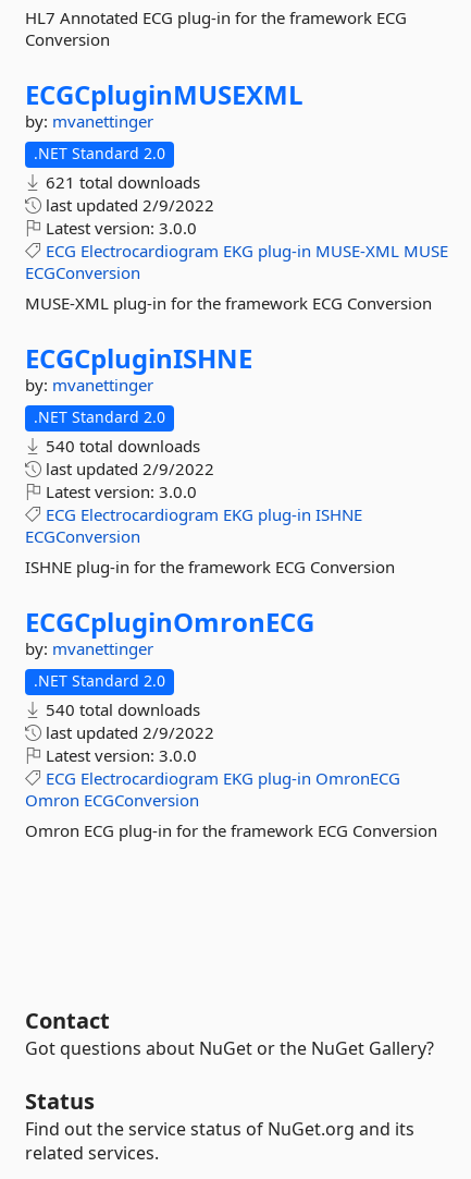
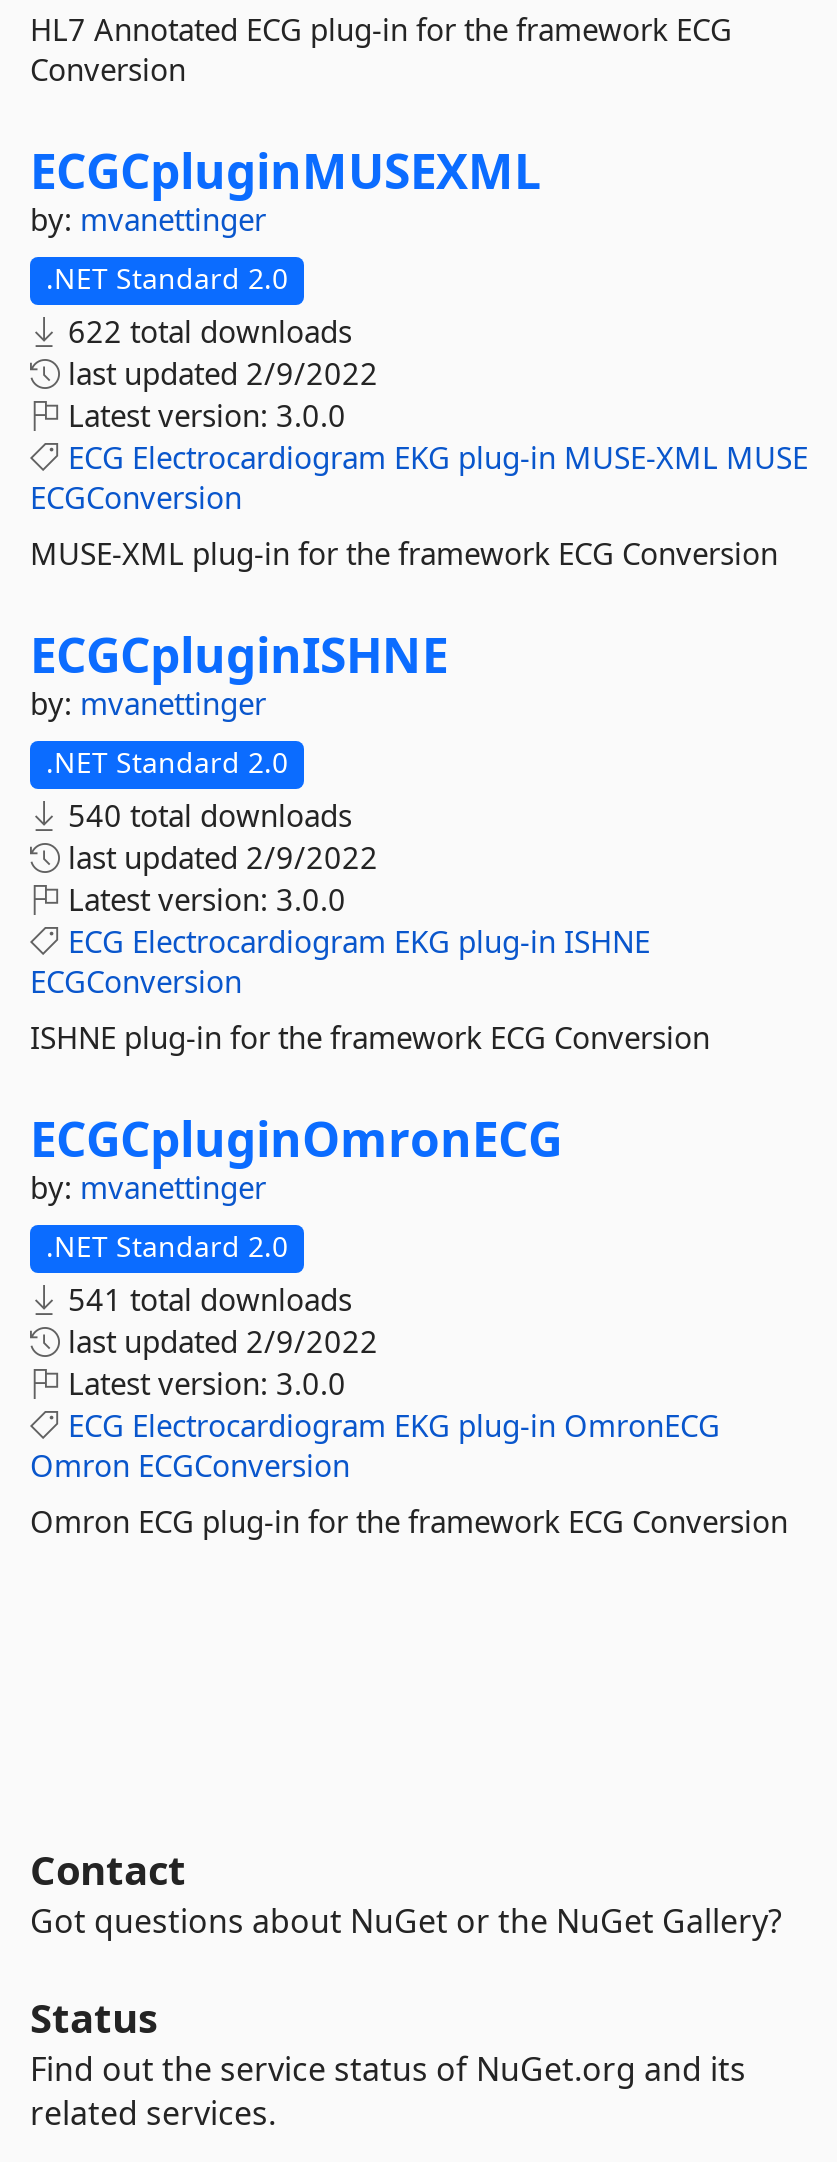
[41,171,200,193] 621 total downloads -> [60,311,352,351] 622 total downloads
[41,698,200,720] 540 total downloads -> [60,1279,352,1319] 541 total downloads

